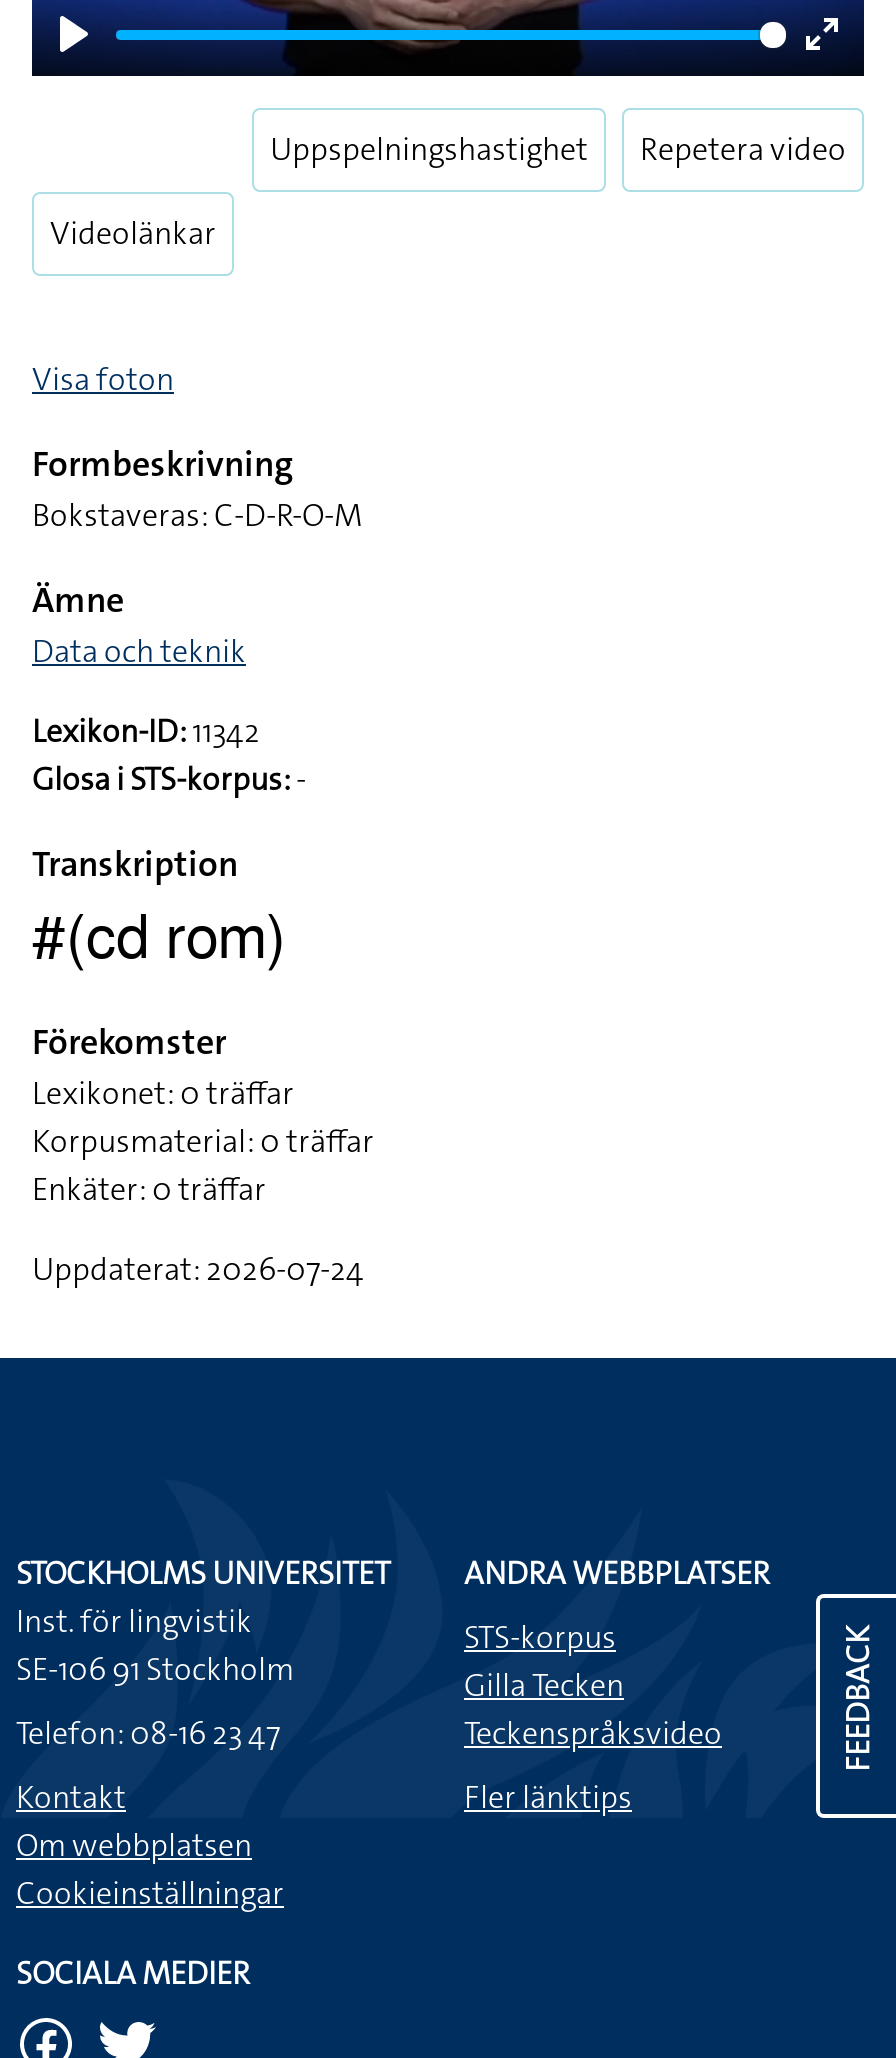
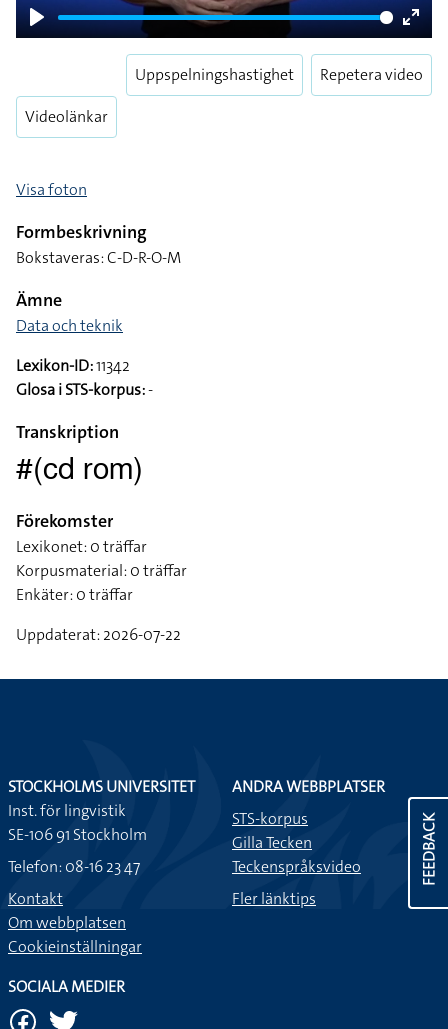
[32,1248,364,1290] Uppdaterat: 2026-07-24 -> [16,624,181,645] Uppdaterat: 2026-07-22

